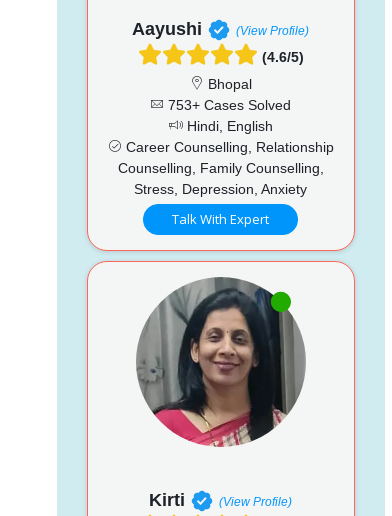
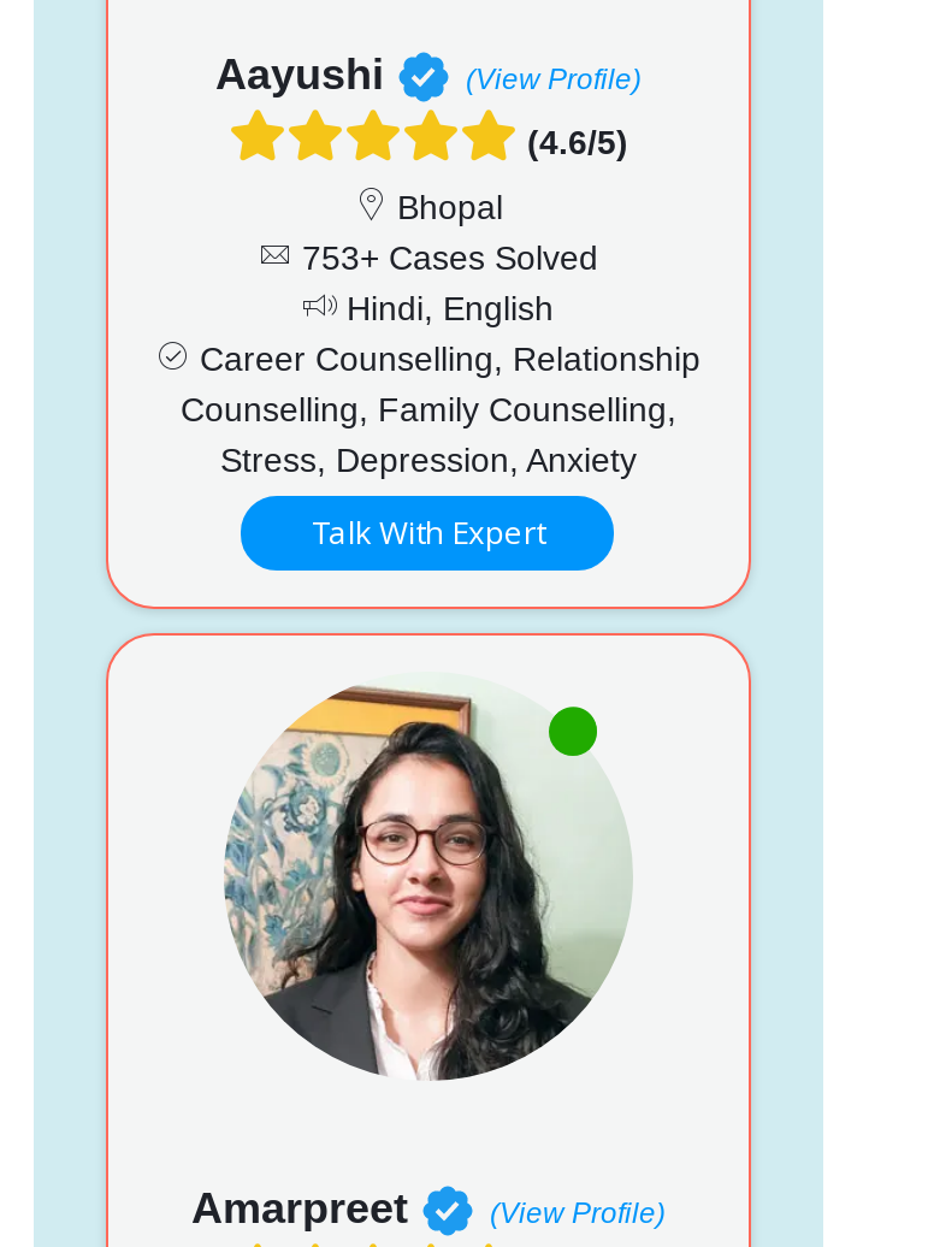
[136,276,306,448] [image] -> [226,672,631,1081] [image]
[149,490,185,510] Kirti -> [191,1184,408,1232] Amarpreet

